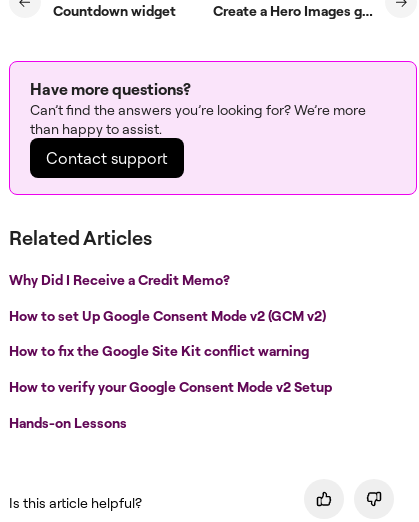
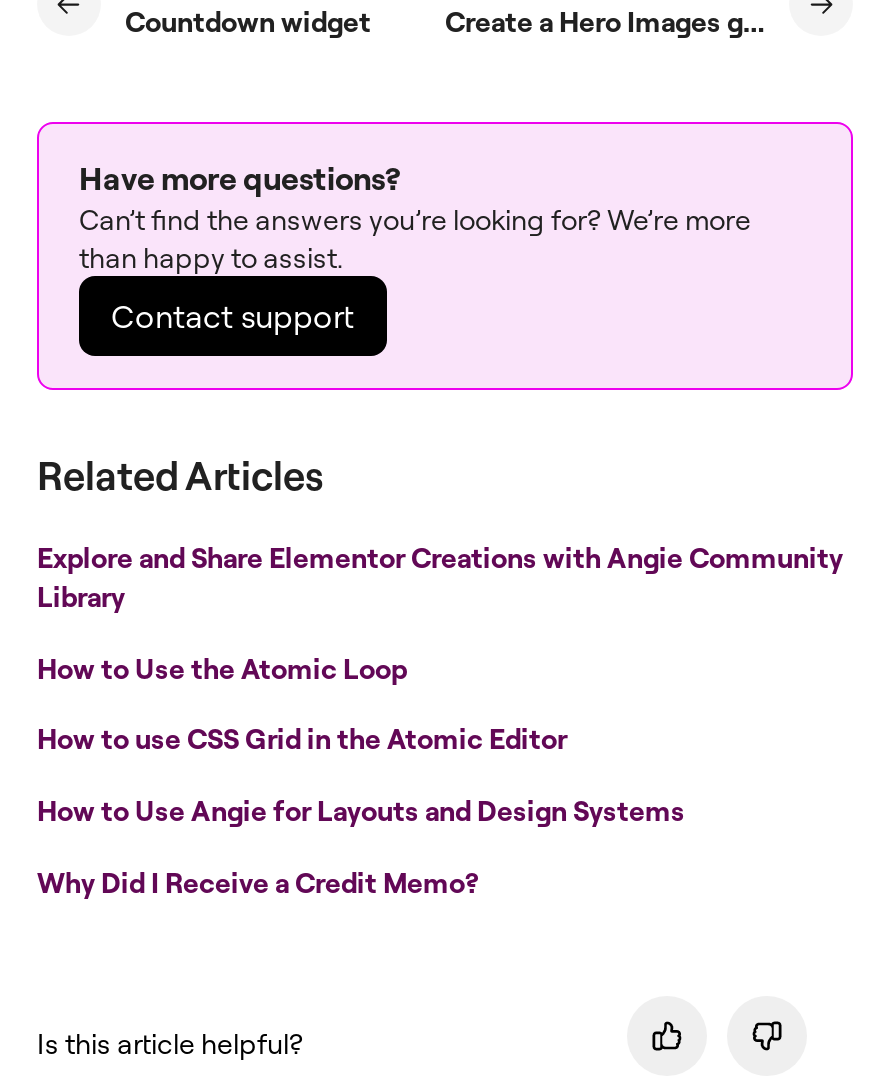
none -> [37,541,843,827] Explore and Share Elementor Creations with Angie Community | Library | How to Use the Atomic Loop | How to use CSS Grid in the Atomic Editor | How to Use Angie for Layouts and Design Systems
moved [9,271,233,288] -> [37,864,485,898]: Why Did I Receive a Credit Memo?
[9,306,335,430] How to set Up Google Consent Mode v2 (GCM v2) | How to fix the Google Site Kit conflict warning | How to verify your Google Consent Mode v2 Setup | Hands-on Lessons -> none

